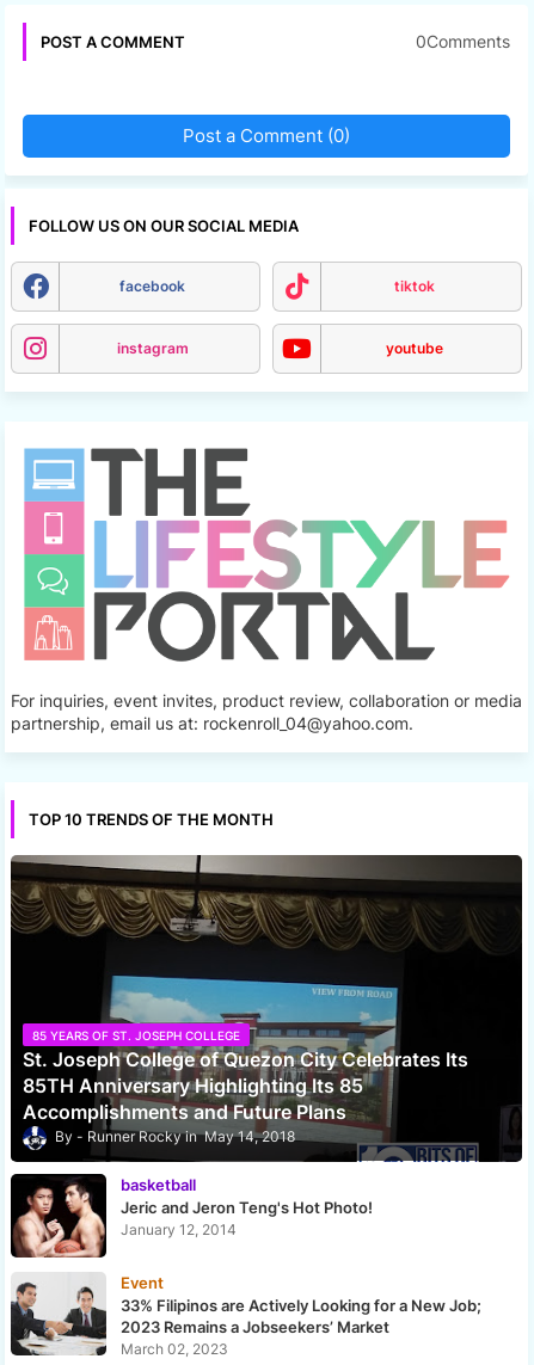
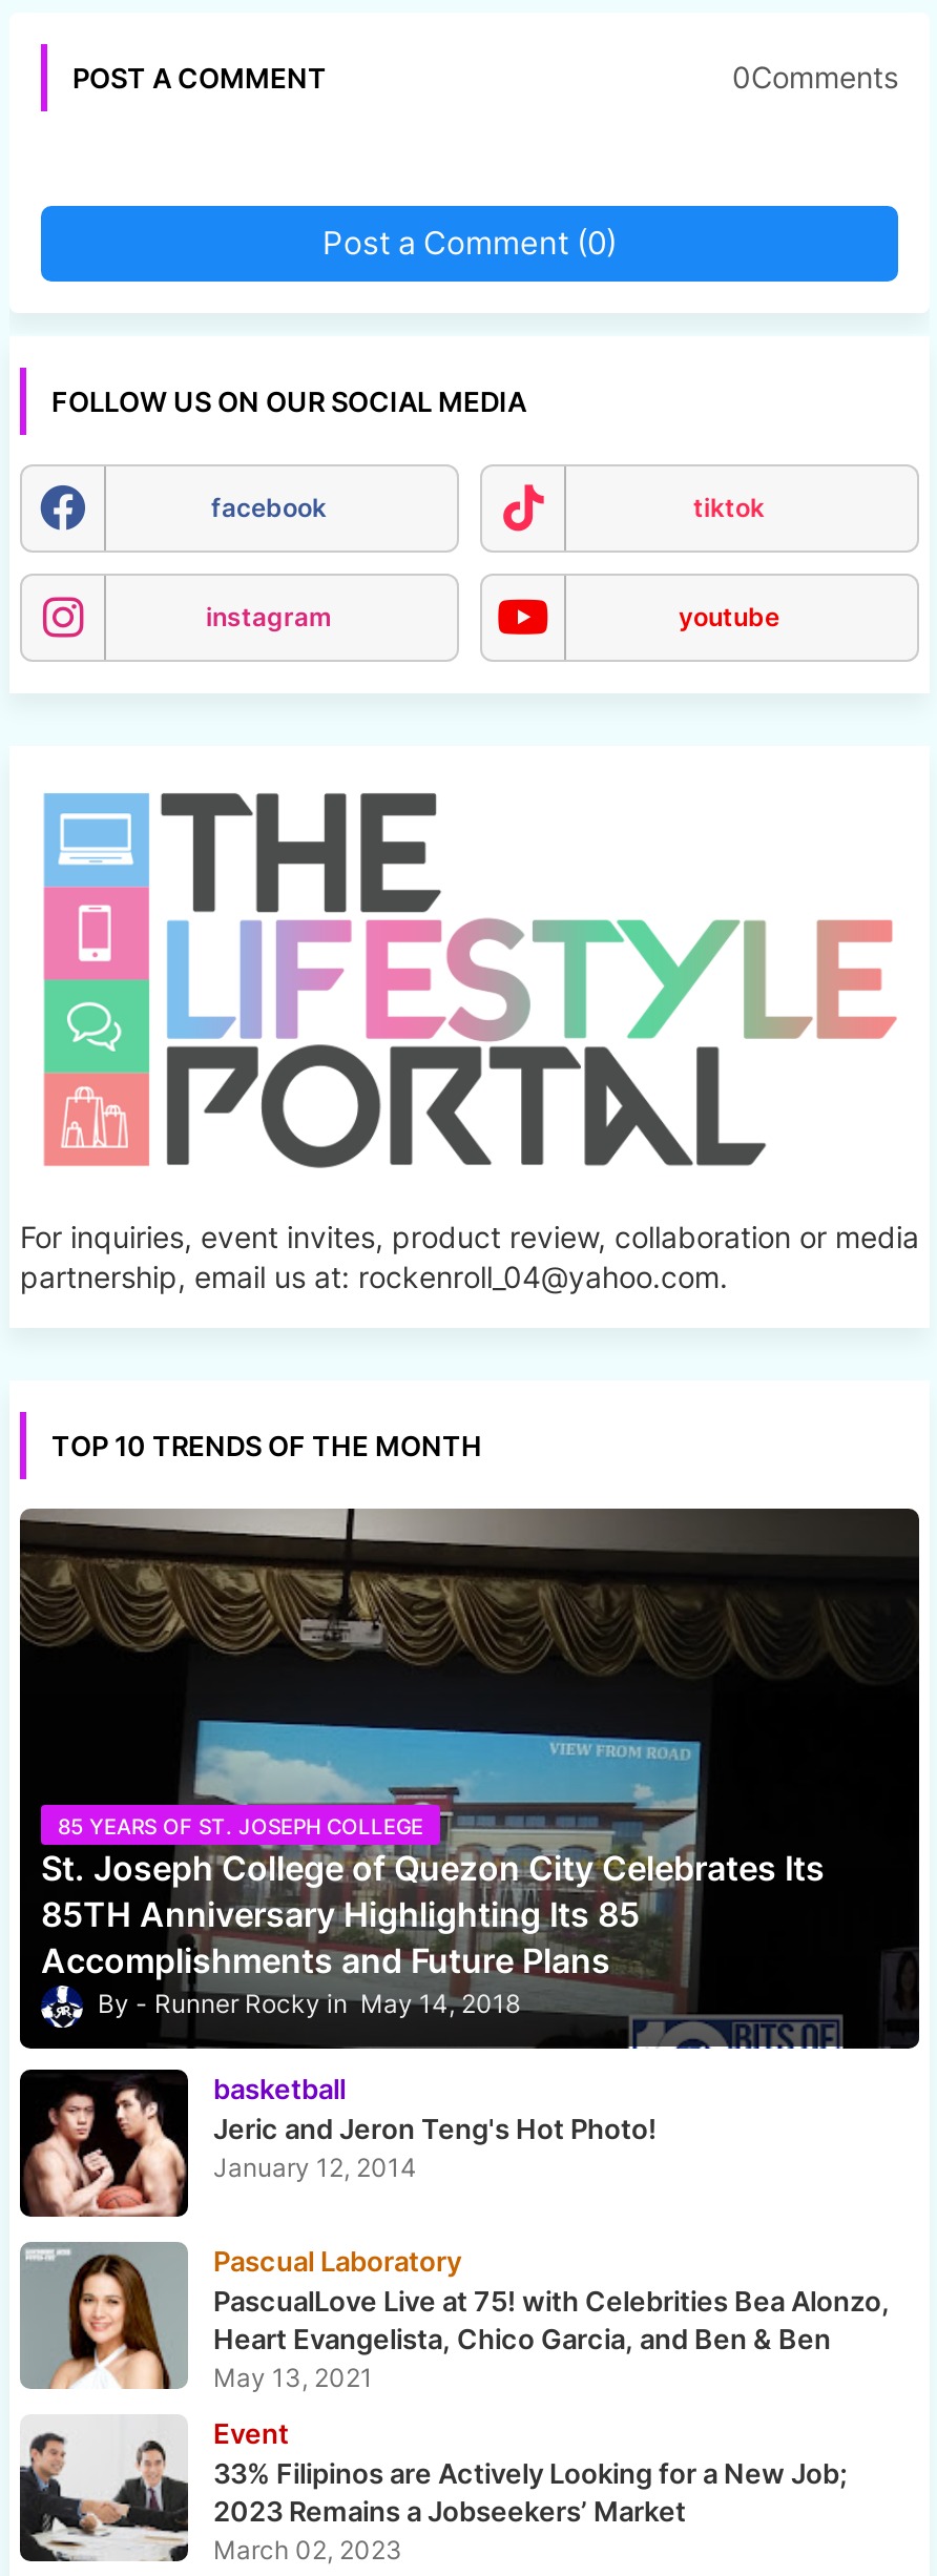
none -> [22,2244,890,2393] [image] | Pascual Laboratory | PascualLove Live at 75! with Celebrities Bea Alonzo, | Heart Evangelista, Chico Garcia, and Ben & Ben | May 13, 2021

